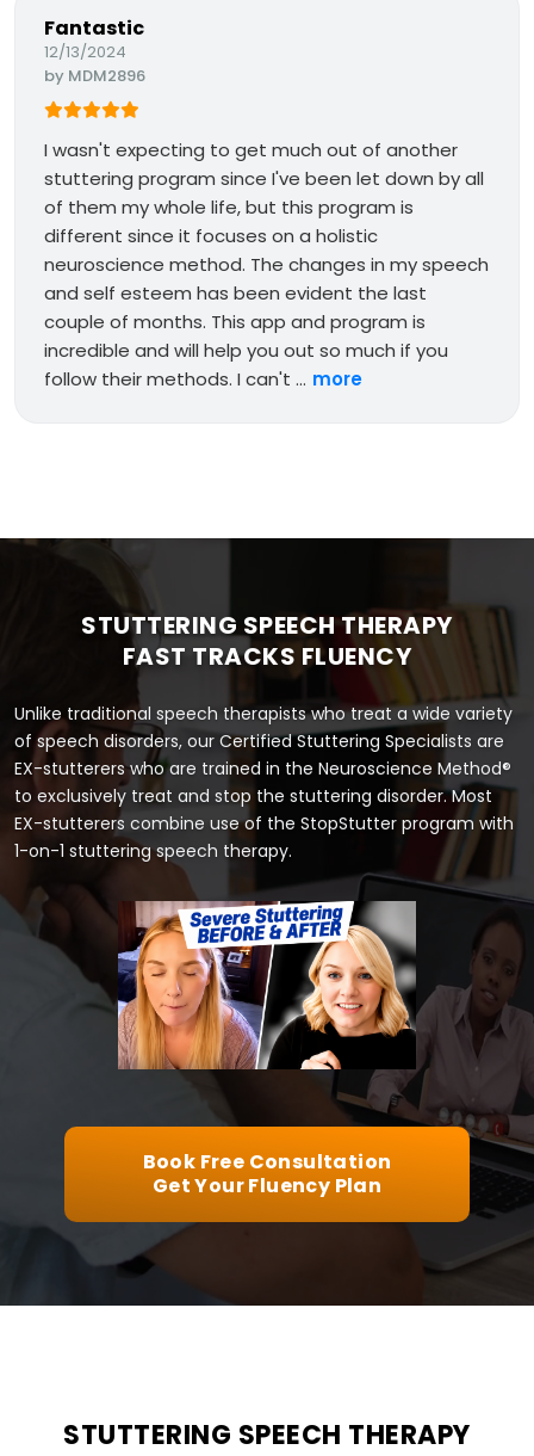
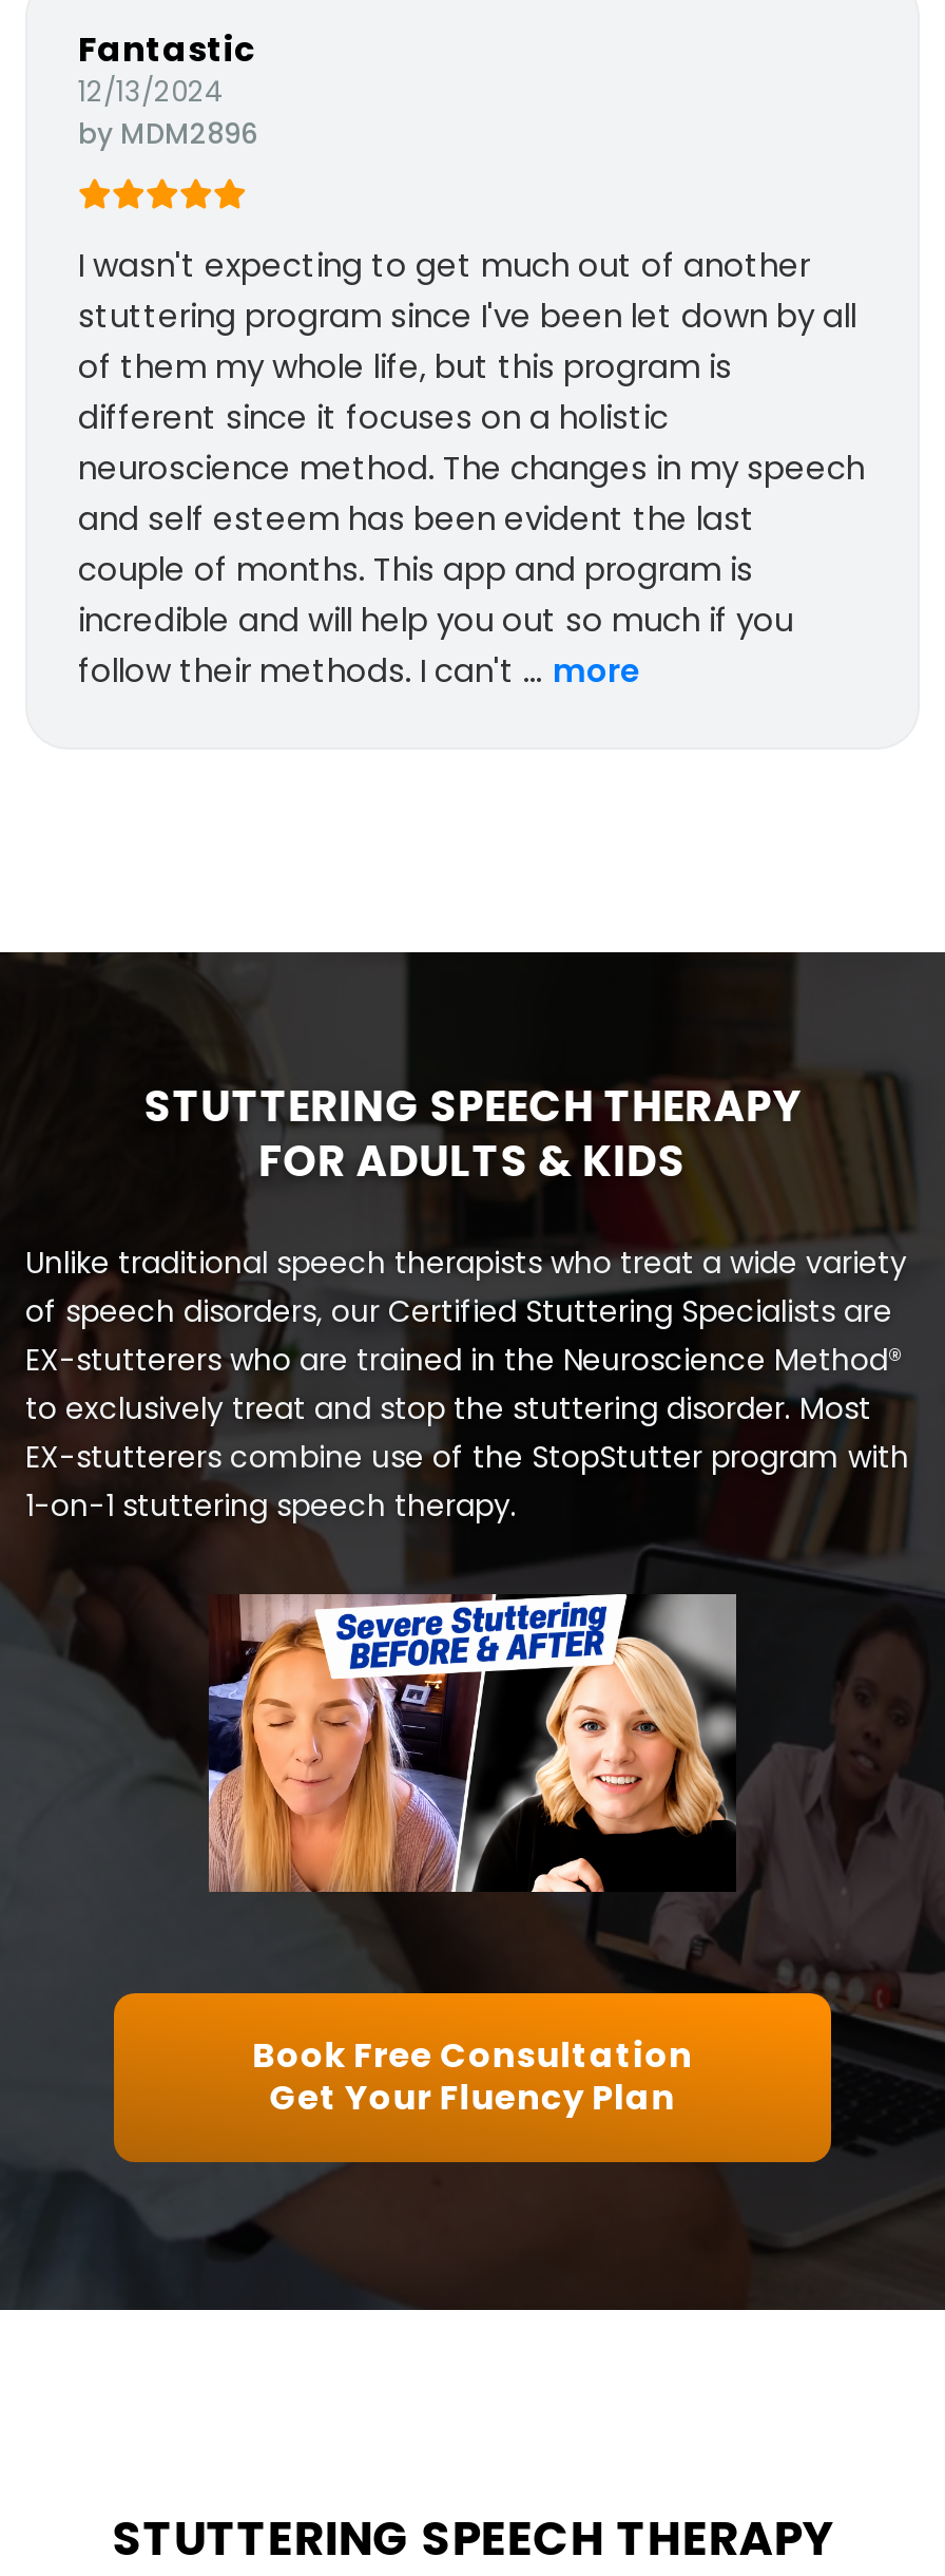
[123,640,411,673] FAST TRACKS FLUENCY -> [259,1132,686,1191] FOR ADULTS & KIDS

